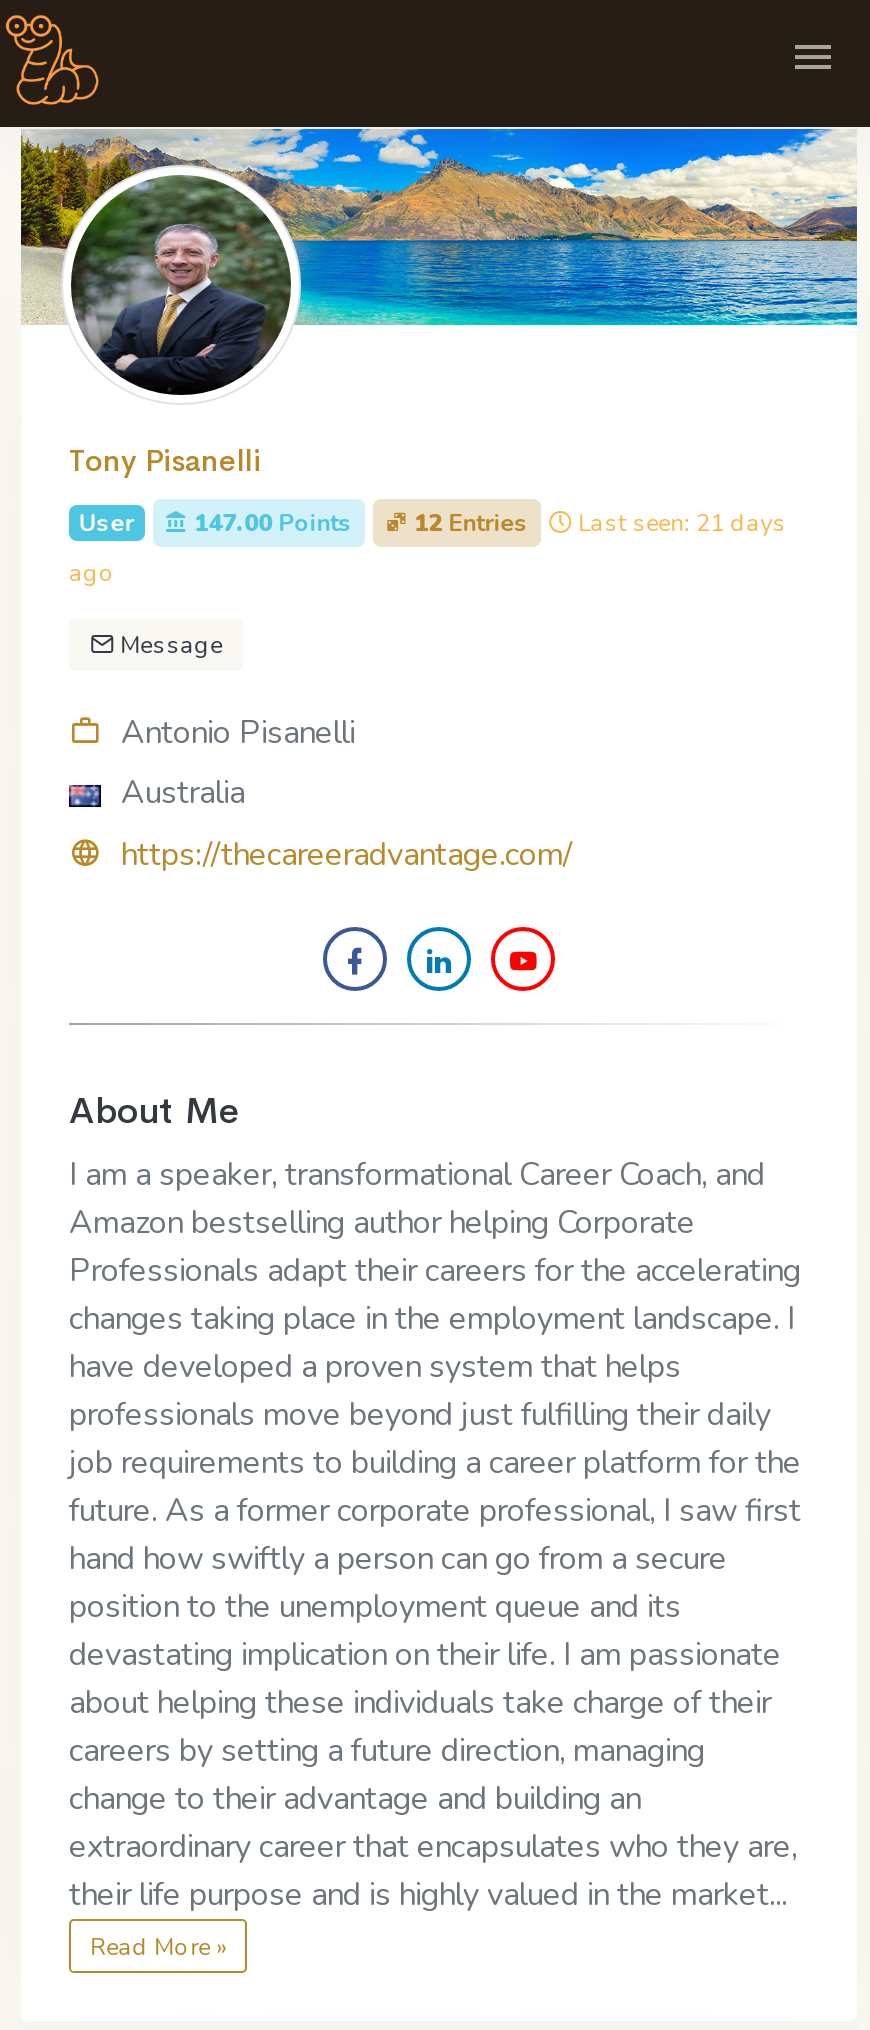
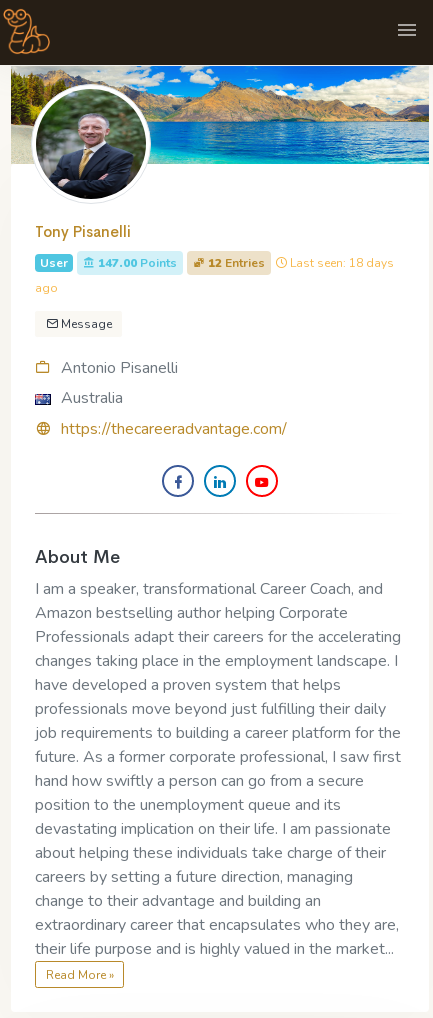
[572,507,786,539] Last seen: 21 days -> [287,255,394,271] Last seen: 18 days

